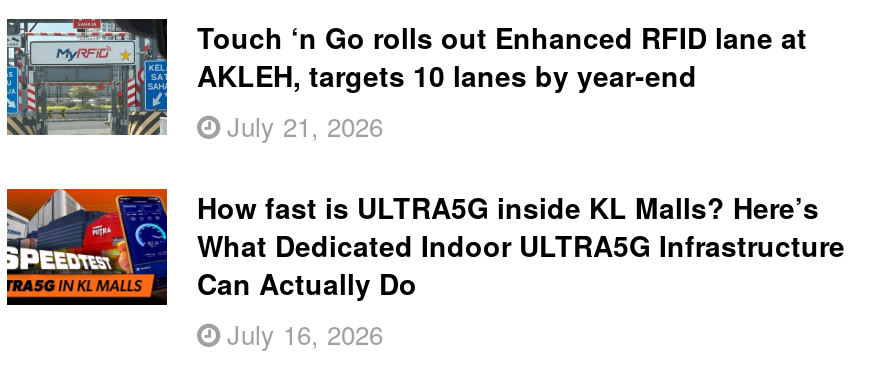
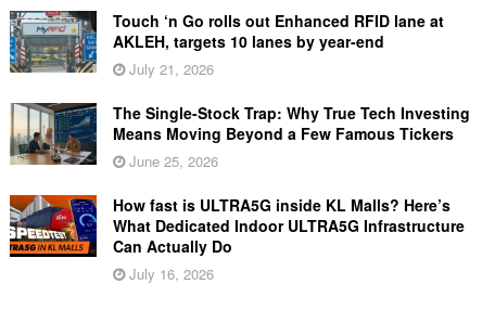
none -> [10,102,470,172] [image] | The Single-Stock Trap: Why True Tech Investing | Means Moving Beyond a Few Famous Tickers | June 25, 2026

